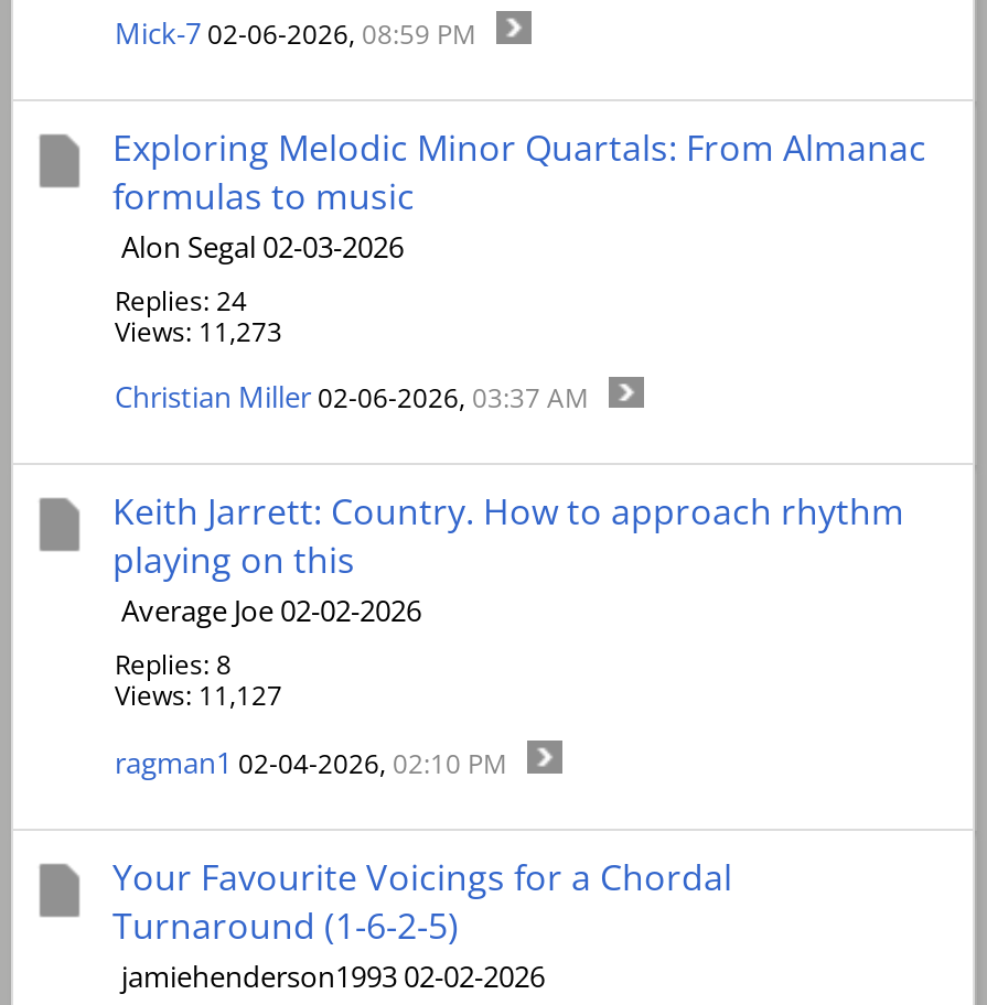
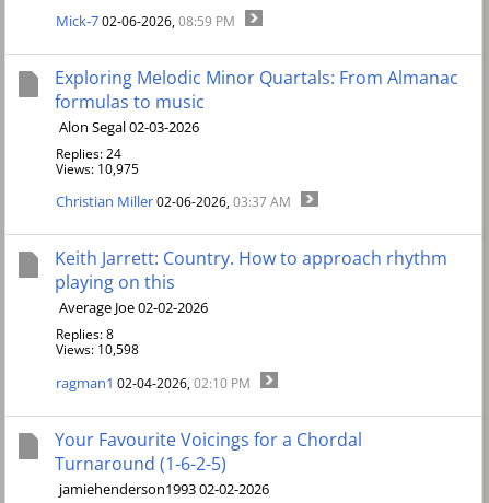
[115,312,282,349] Views: 11,273 -> [56,159,139,178] Views: 10,975
[115,677,282,714] Views: 11,127 -> [56,340,139,359] Views: 10,598

